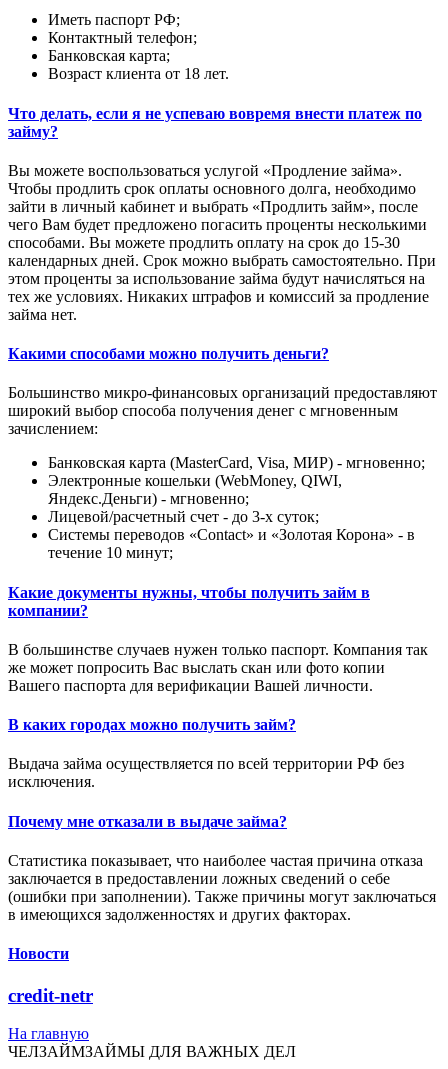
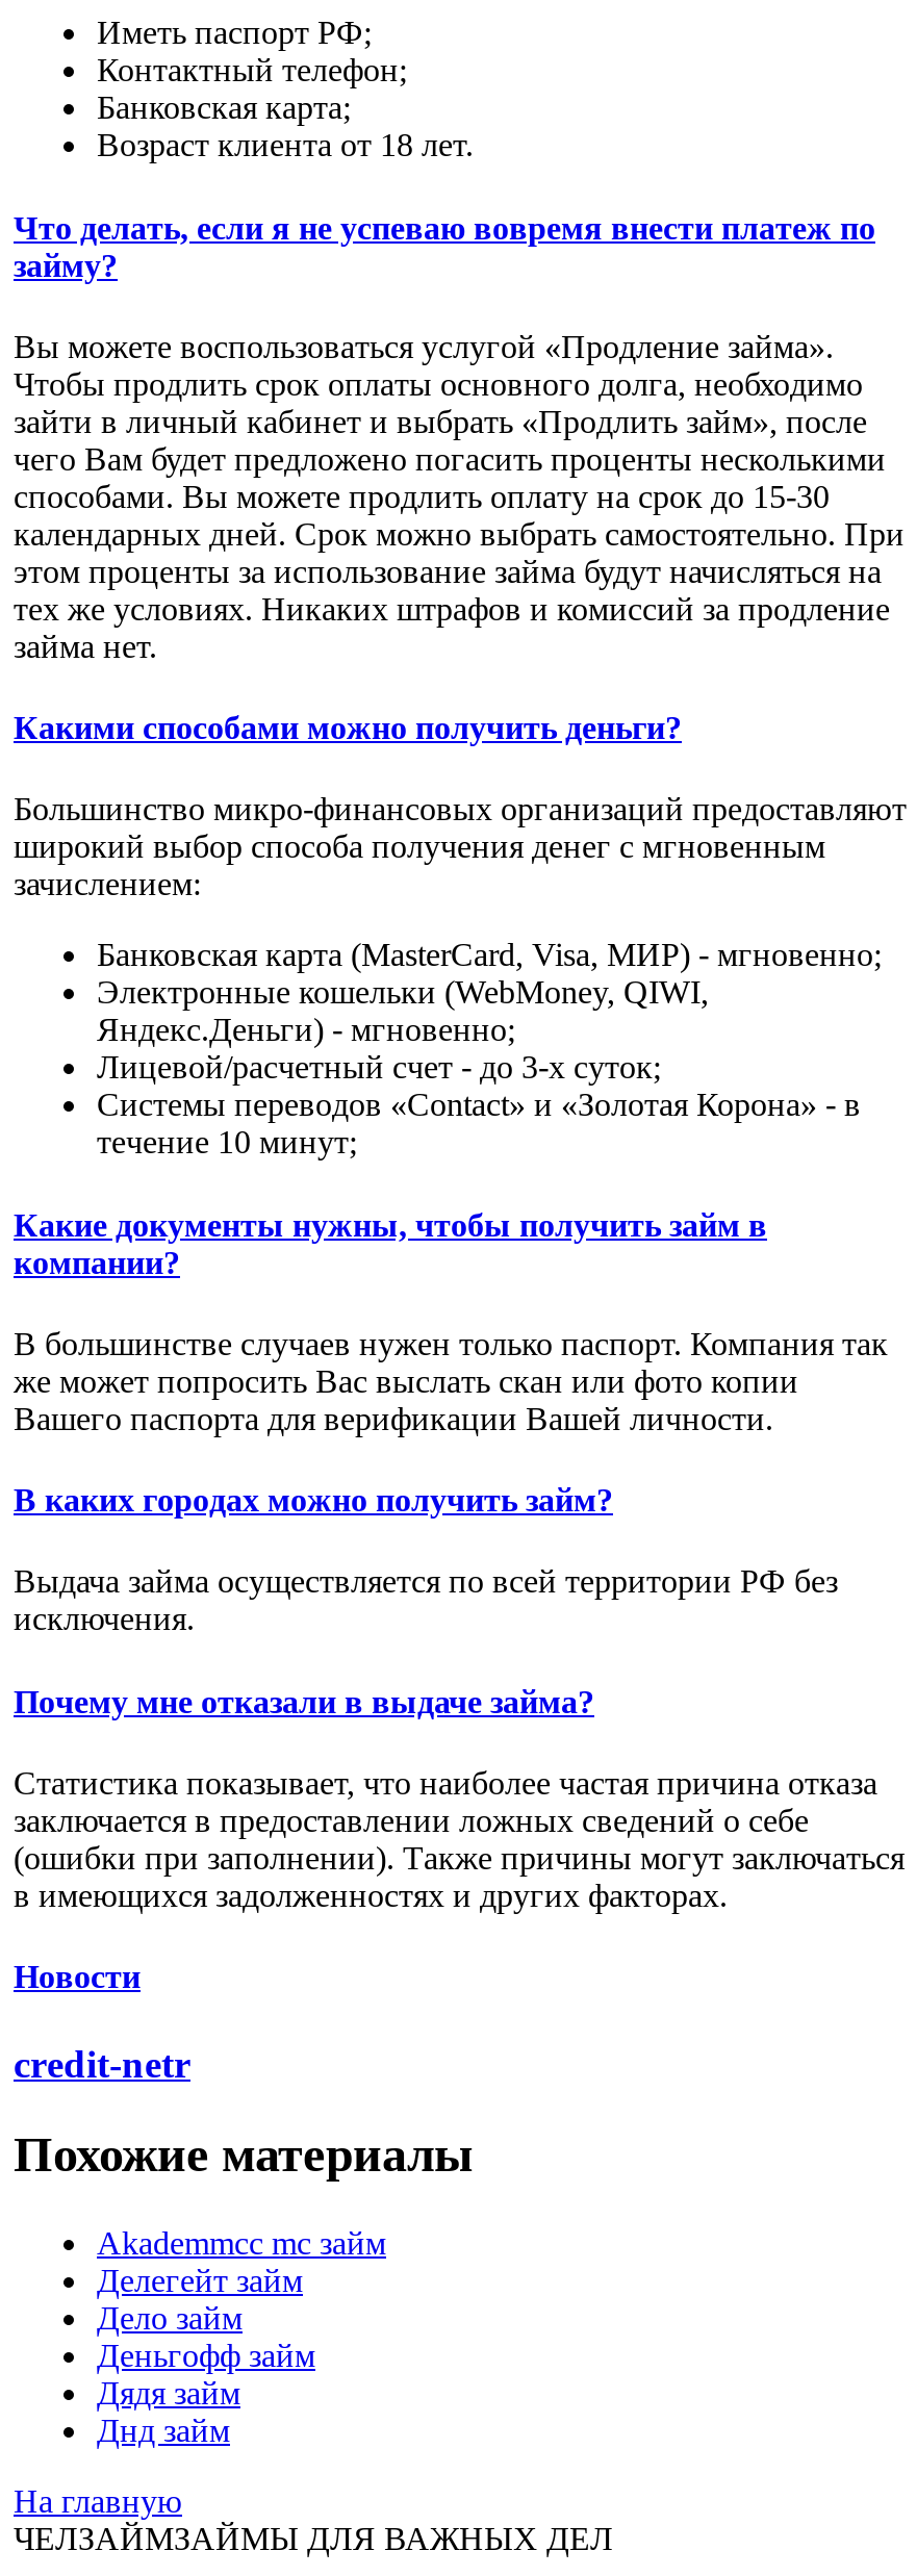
none -> [14,2128,474,2449] Похожие материалы | Akademmcc mc займ | Делегейт займ | Дело займ | Деньгофф займ | Дядя займ | Днд займ

